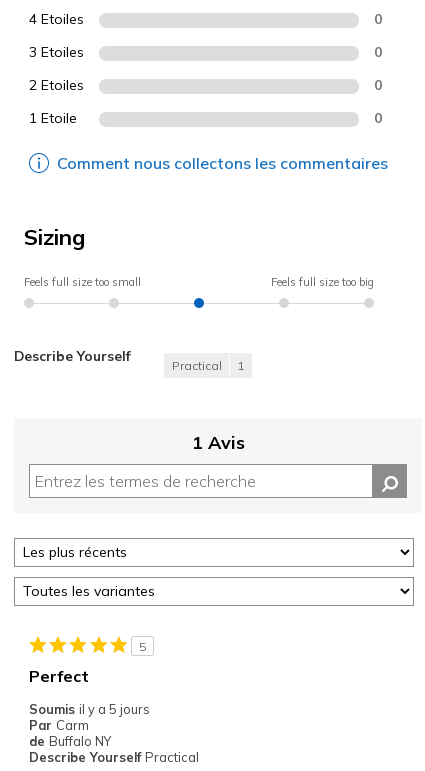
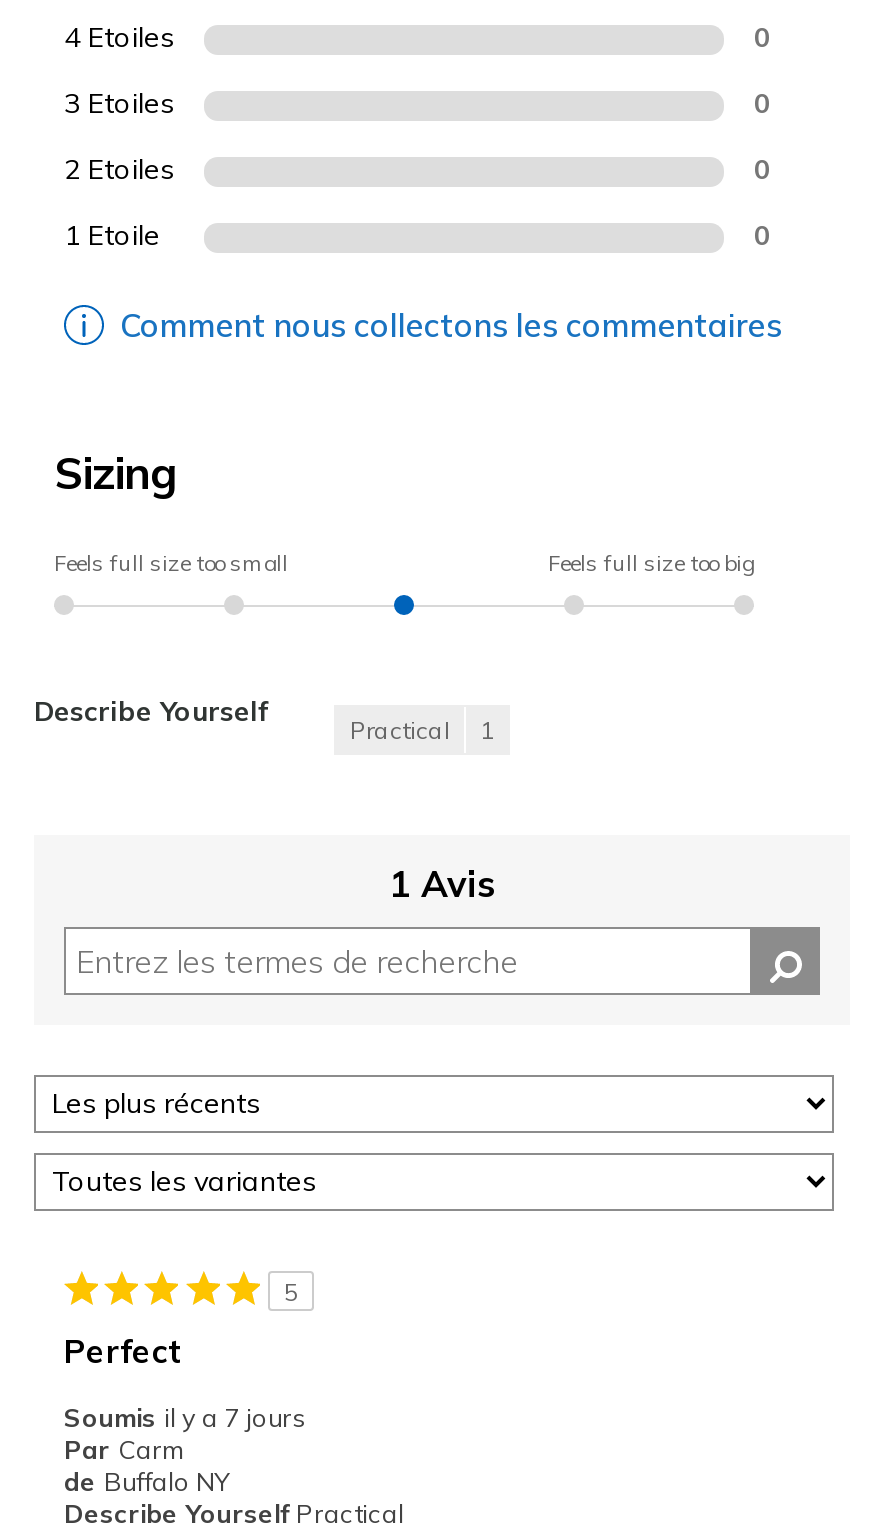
[29,701,150,717] Soumis il y a 5 jours -> [64,1402,306,1434] Soumis il y a 7 jours

